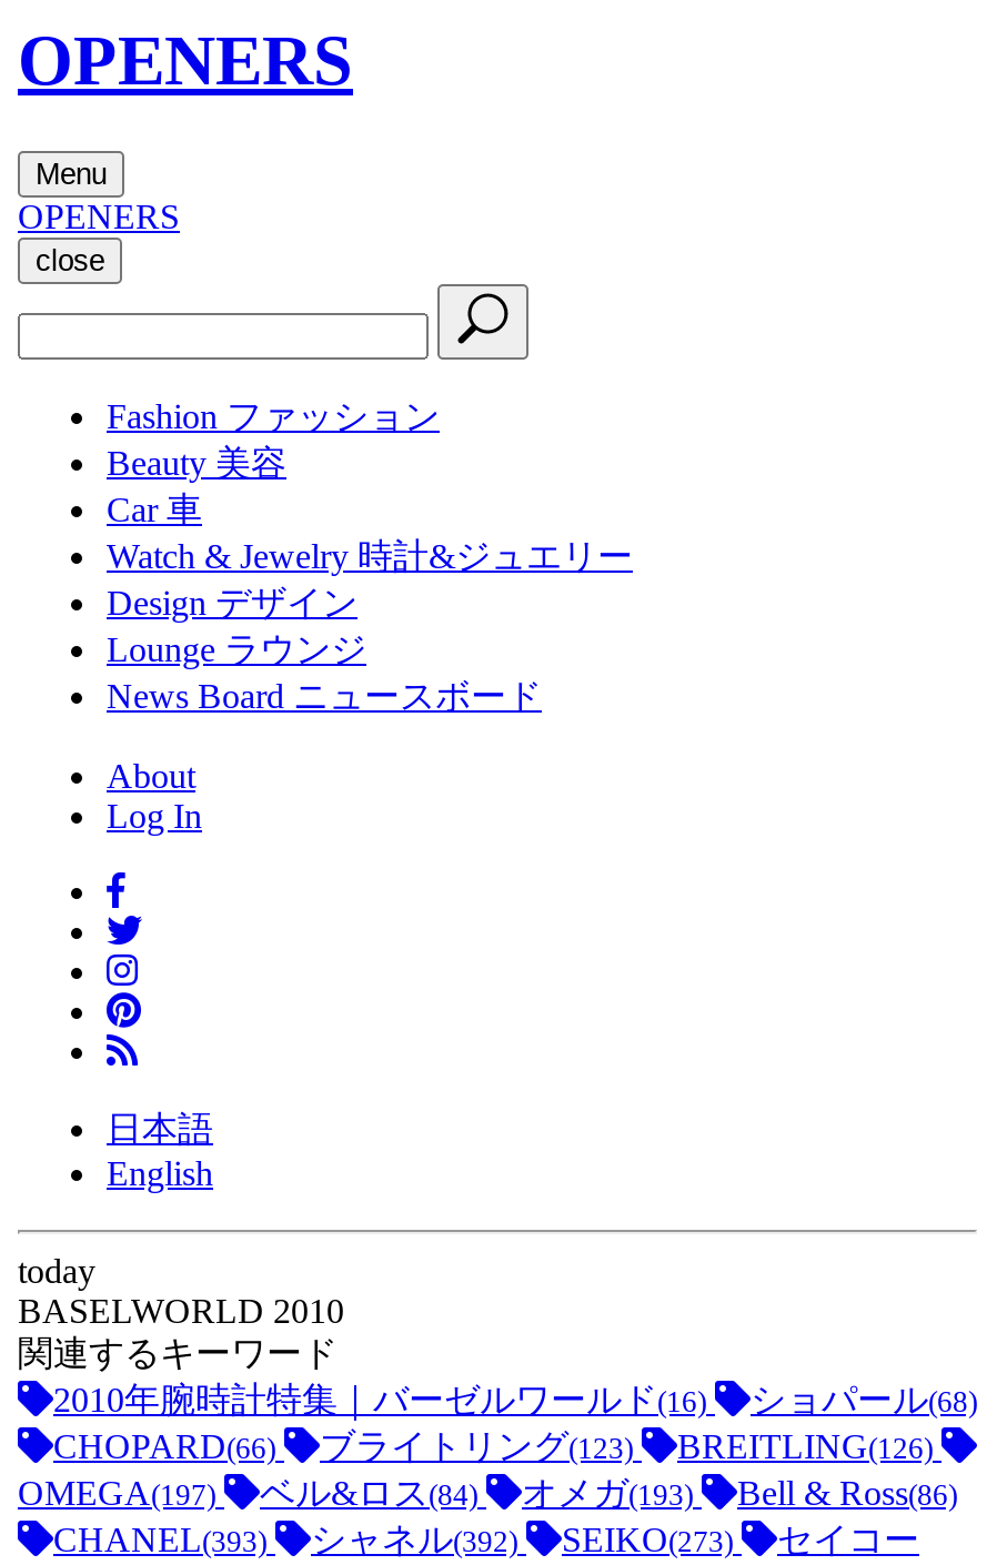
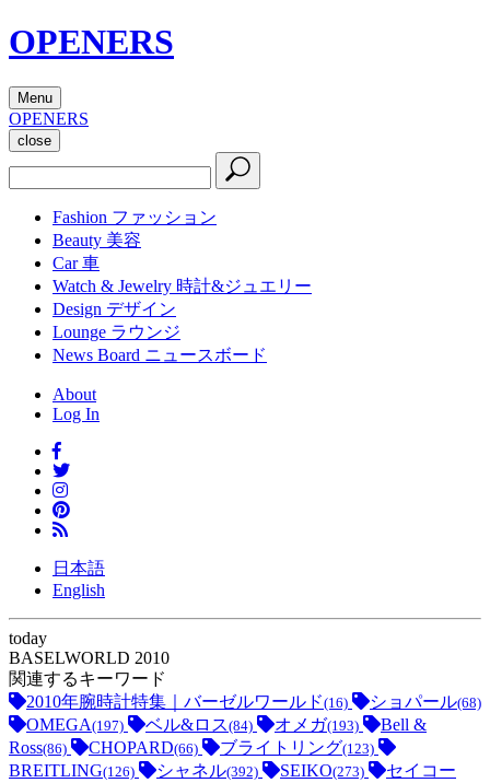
moved [53,1427,933,1465] -> [9,738,374,780]: CHOPARD(66) | ブライトリング(123) | BREITLING(126)
moved [18,1474,693,1512] -> [26,715,359,734]: OMEGA(197) | ベル&ロス(84) | オメガ(193)
[53,1474,957,1558] Bell & Ross(86) | CHANEL (393) -> [9,715,427,757] Bell & | Ross(86)

